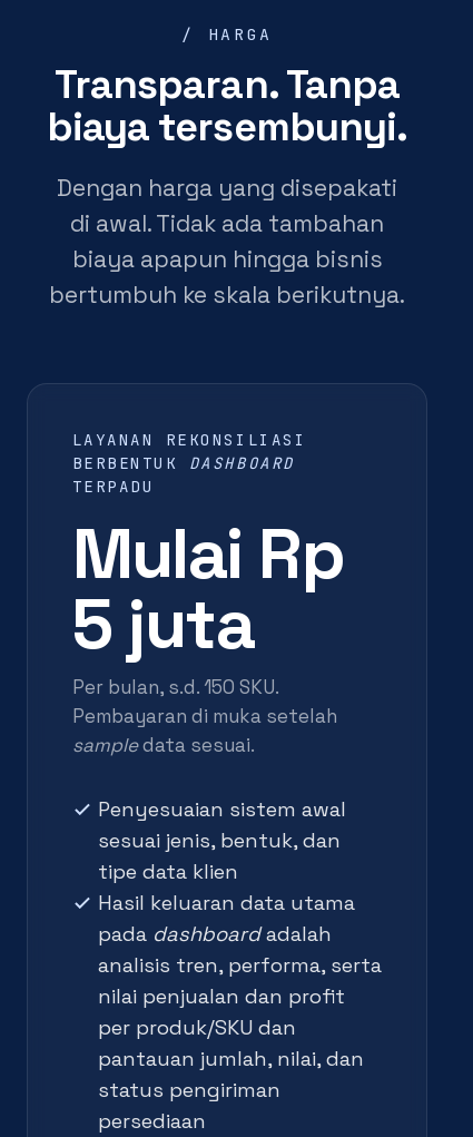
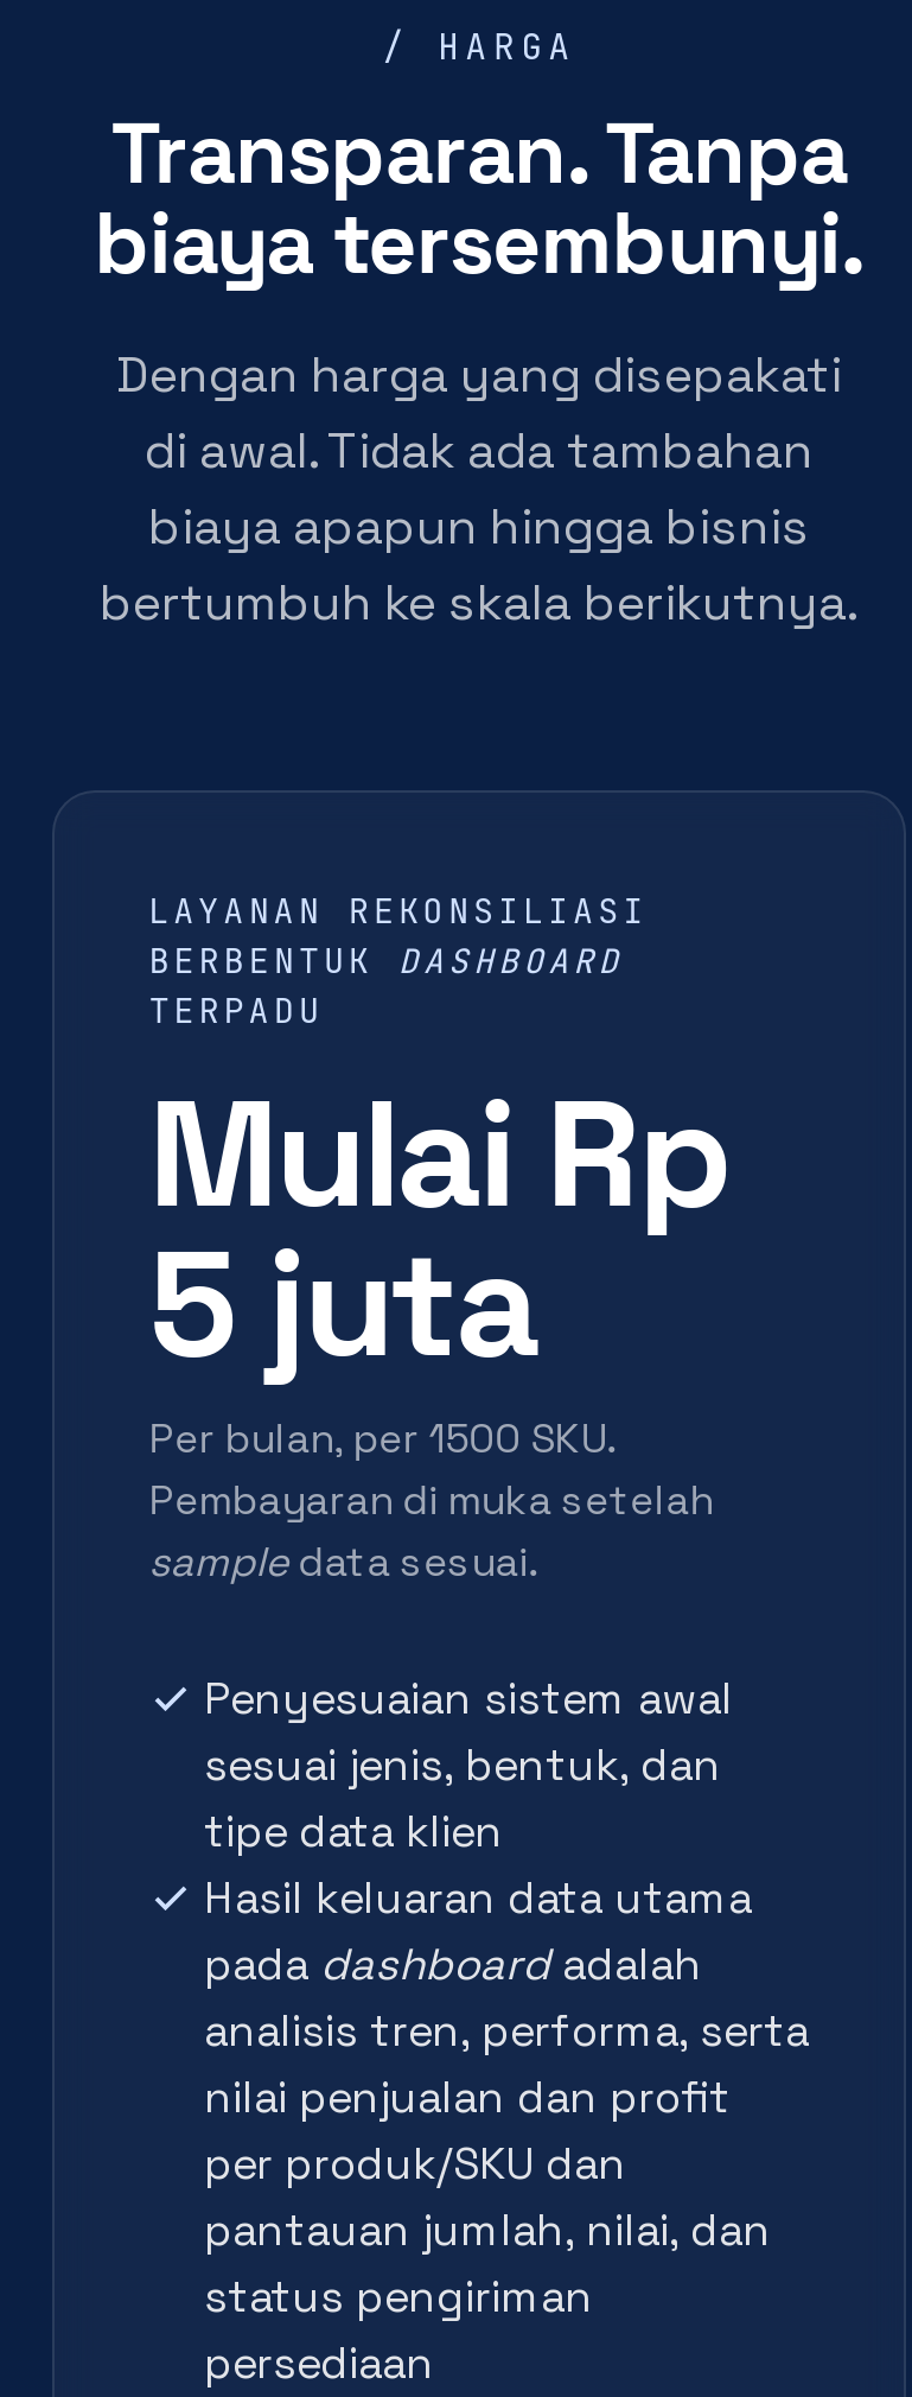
[72,674,279,699] Per bulan, s.d. 150 SKU. -> [148,1411,616,1463] Per bulan, per 1500 SKU.

